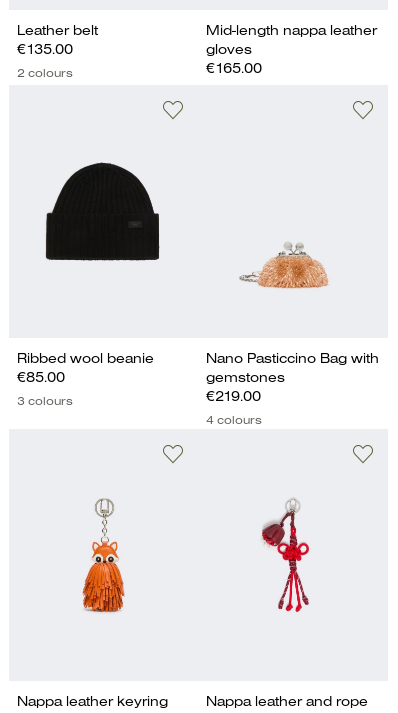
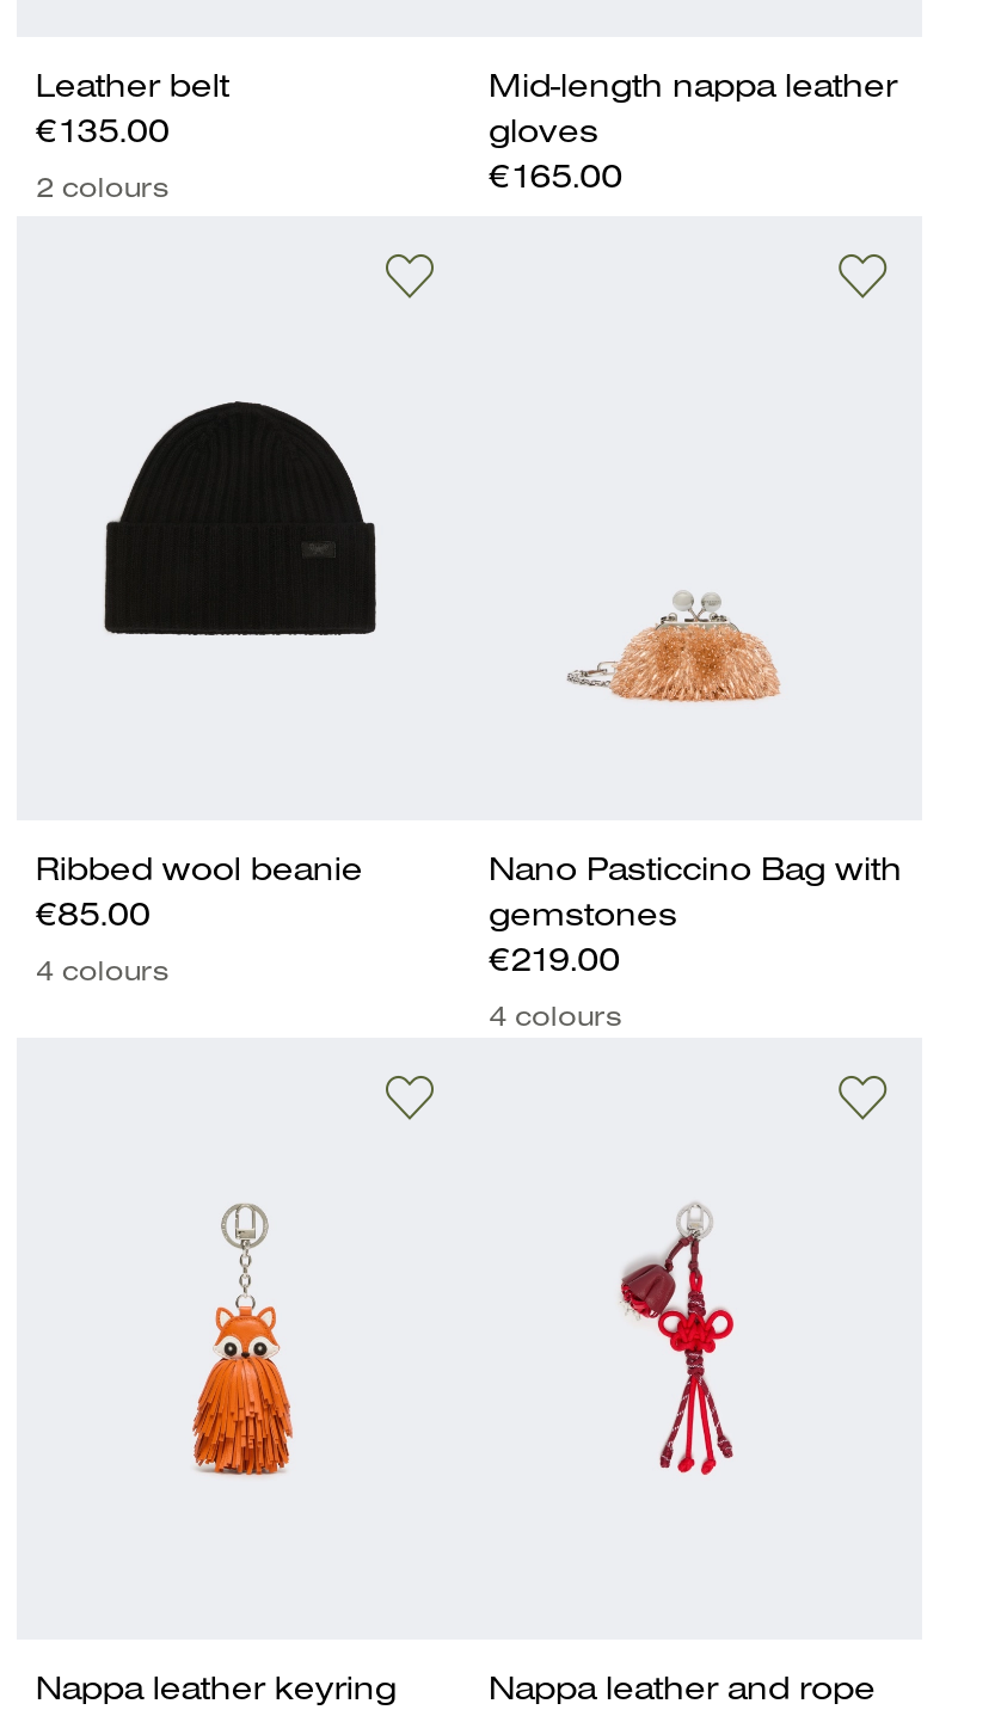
[17,397,73,407] 3 colours -> [36,960,169,984] 4 colours

